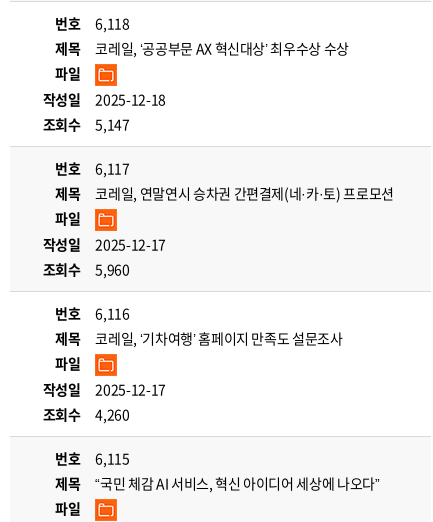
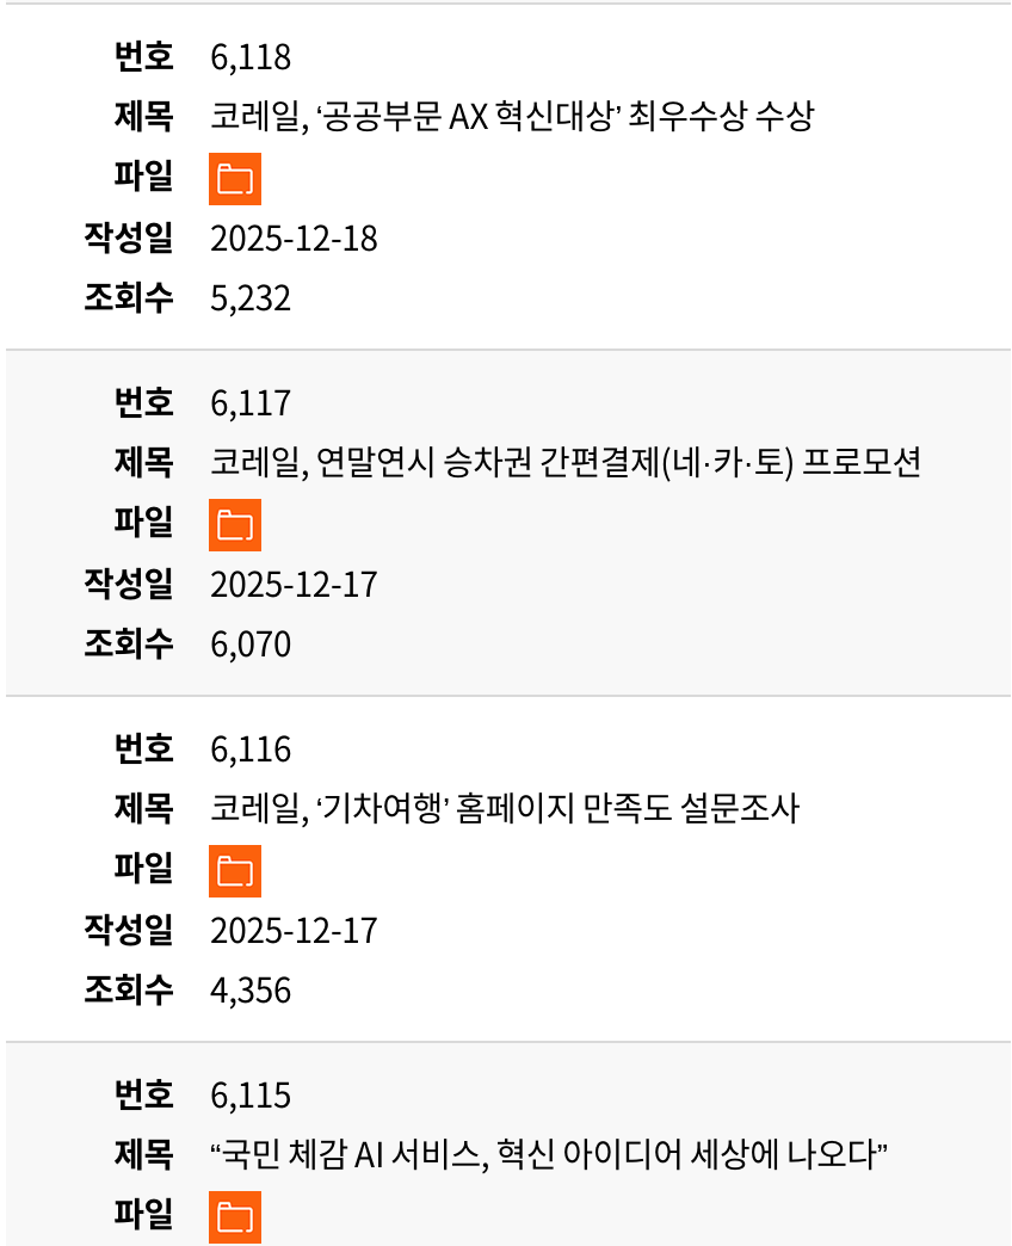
[42,114,130,134] 조회수 5,147 -> [84,272,292,320] 조회수 5,232
[42,259,130,279] 조회수 5,960 -> [84,618,292,666] 조회수 6,070
[42,404,130,424] 조회수 4,260 -> [84,964,292,1012] 조회수 4,356

